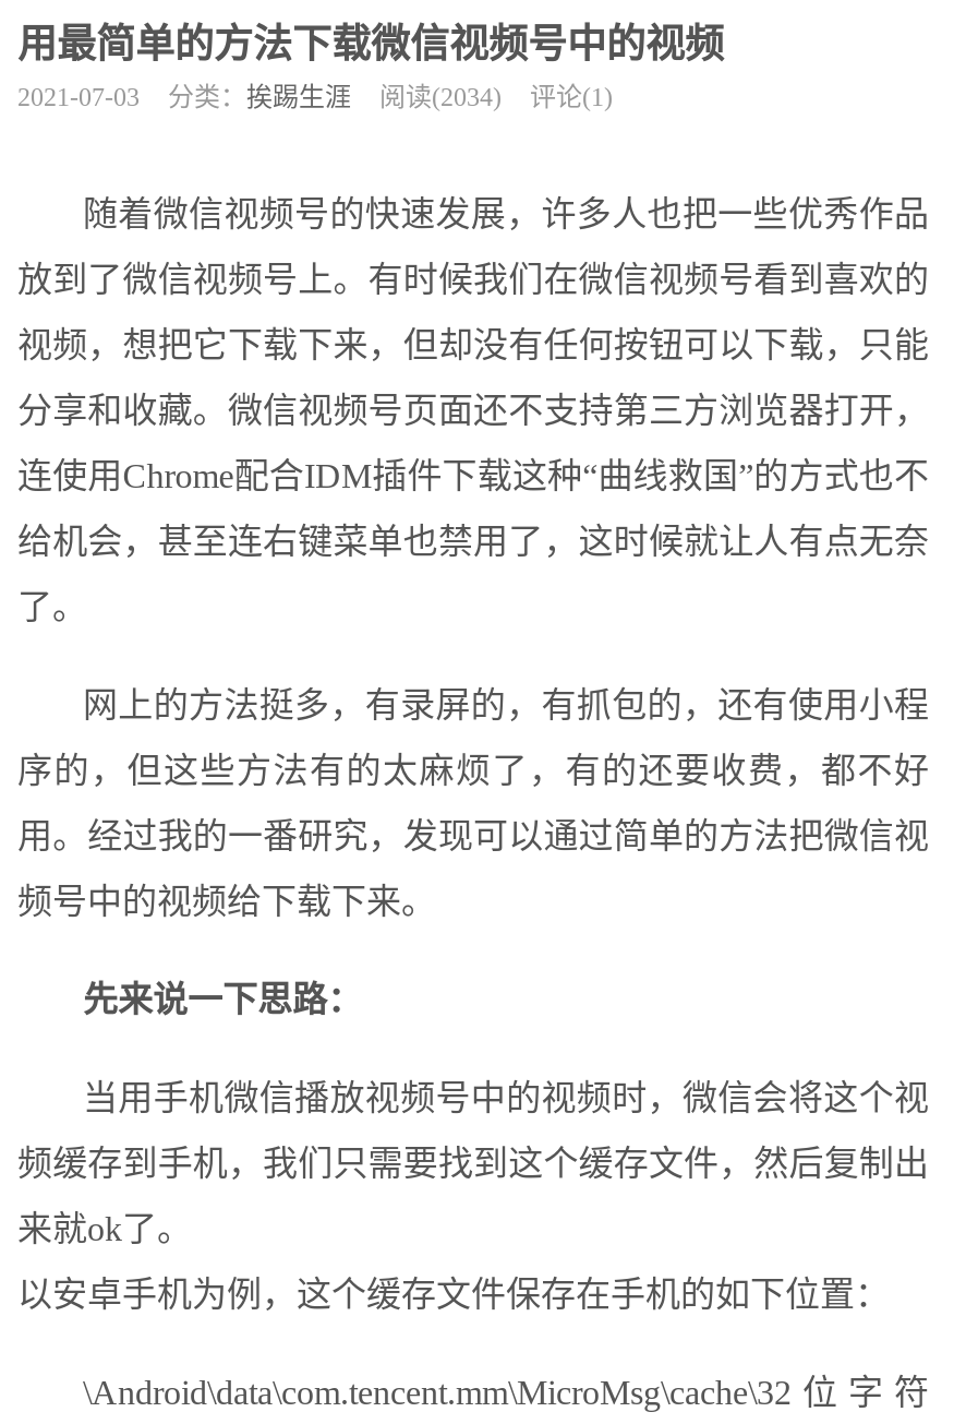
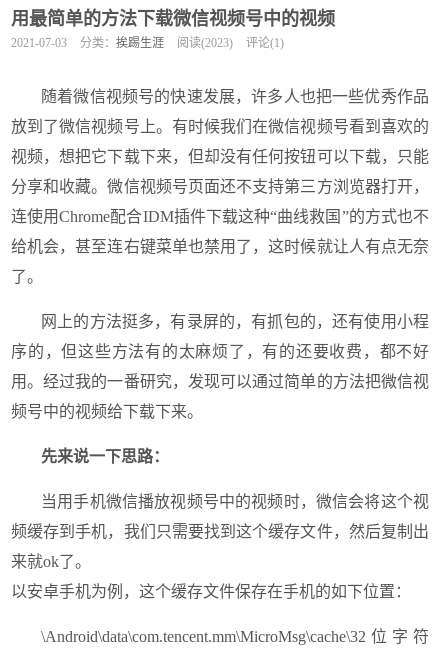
[17,82,613,112] 2021-07-03 分类：挨踢生涯 阅读(2034) 评论(1) -> [11,36,284,50] 2021-07-03 分类：挨踢生涯 阅读(2023) 评论(1)

